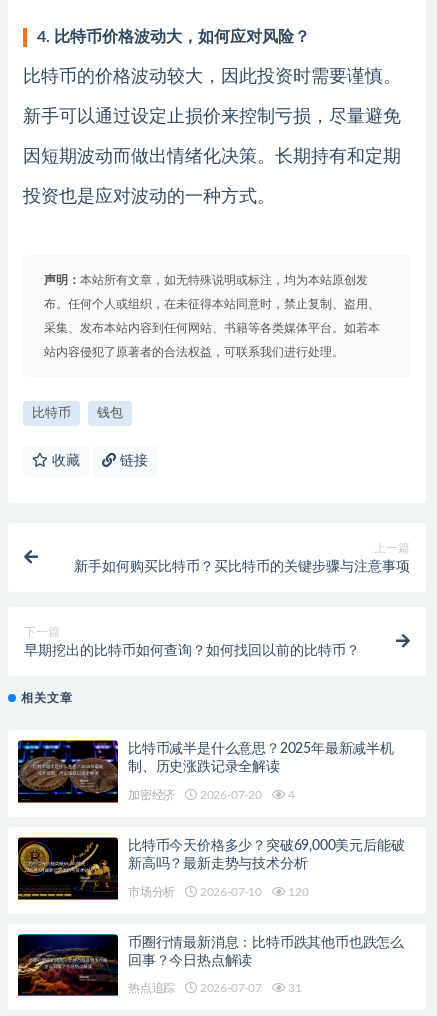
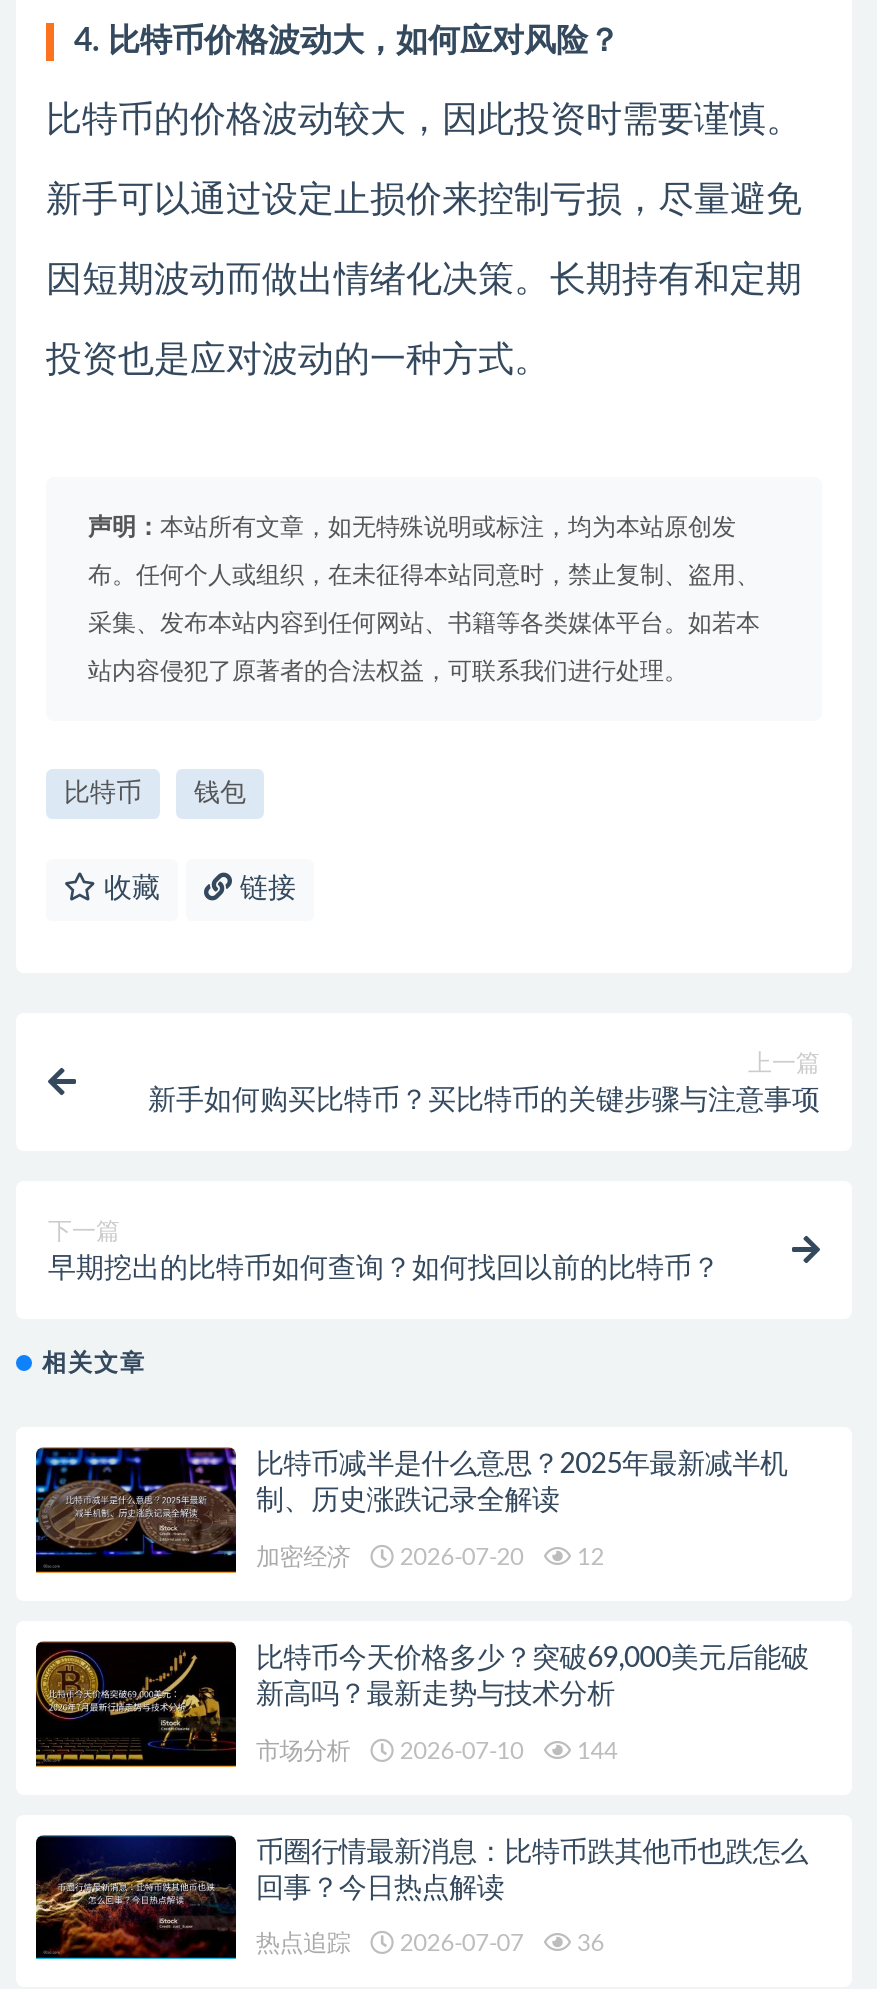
[128,789,295,801] 加密经济 2026-07-20 4 -> [256,1545,604,1569] 加密经济 2026-07-20 12
[128,886,309,898] 市场分析 2026-07-10 120 -> [256,1738,618,1762] 市场分析 2026-07-10 144
[128,982,302,994] 热点追踪 2026-07-07 31 -> [256,1932,604,1956] 热点追踪 2026-07-07 36

